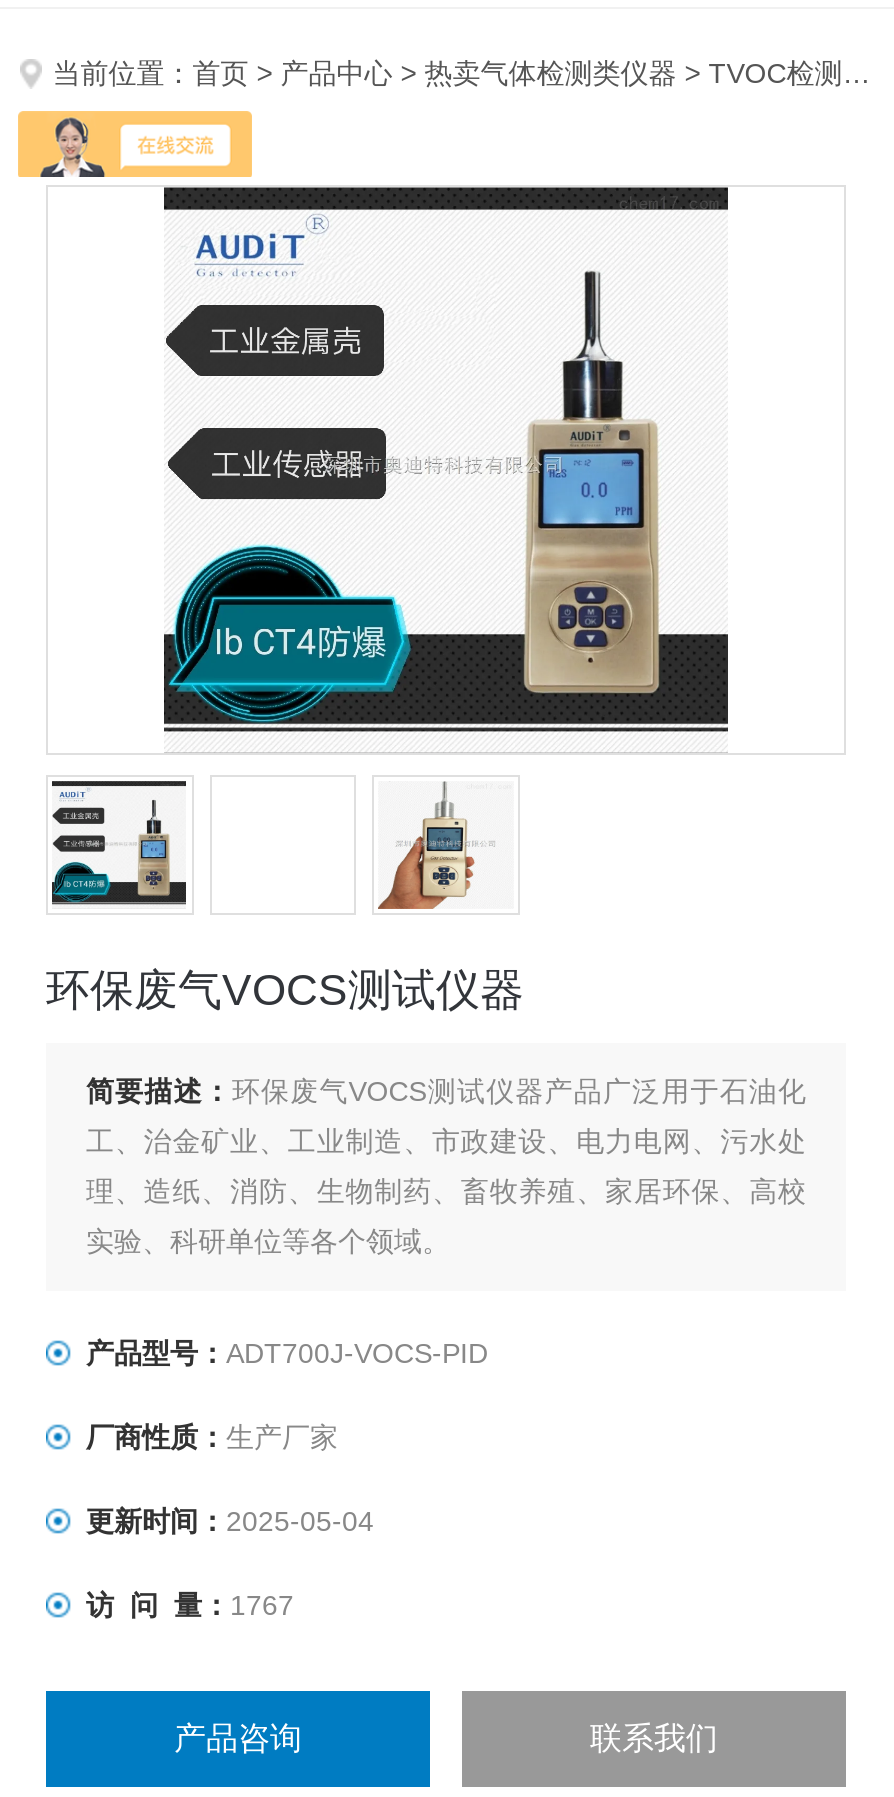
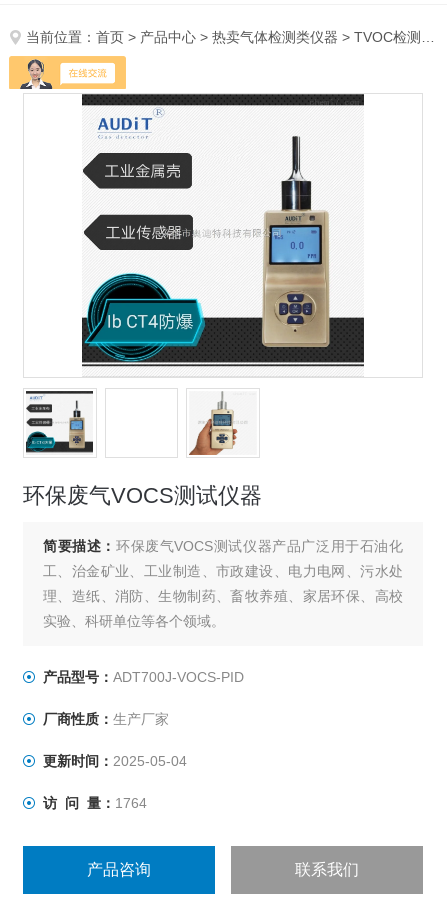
[86,1590,294,1622] 访 问 量：1767 -> [43,795,147,811] 访 问 量：1764

